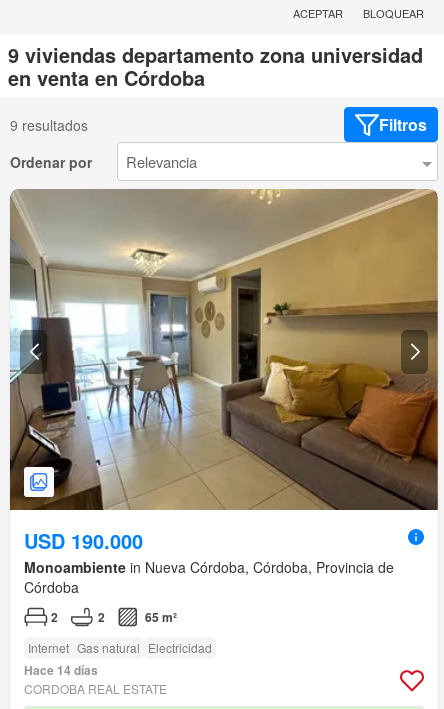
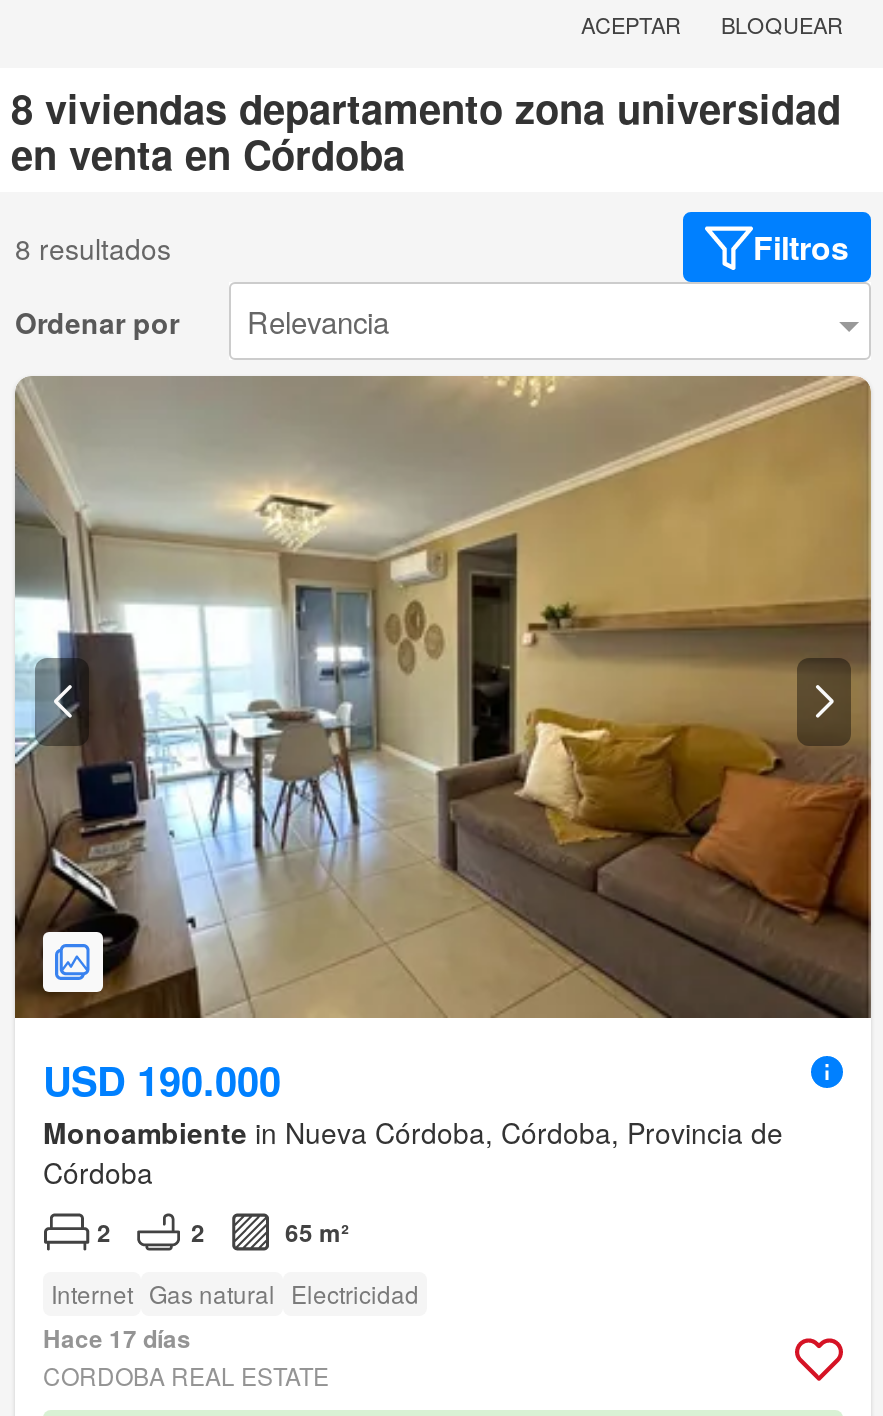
[8,40,423,69] 9 viviendas departamento zona universidad -> [11,79,841,137] 8 viviendas departamento zona universidad
[10,115,88,135] 9 resultados -> [15,228,171,268] 8 resultados
[24,661,98,679] Hace 14 días -> [43,1321,191,1357] Hace 17 días

